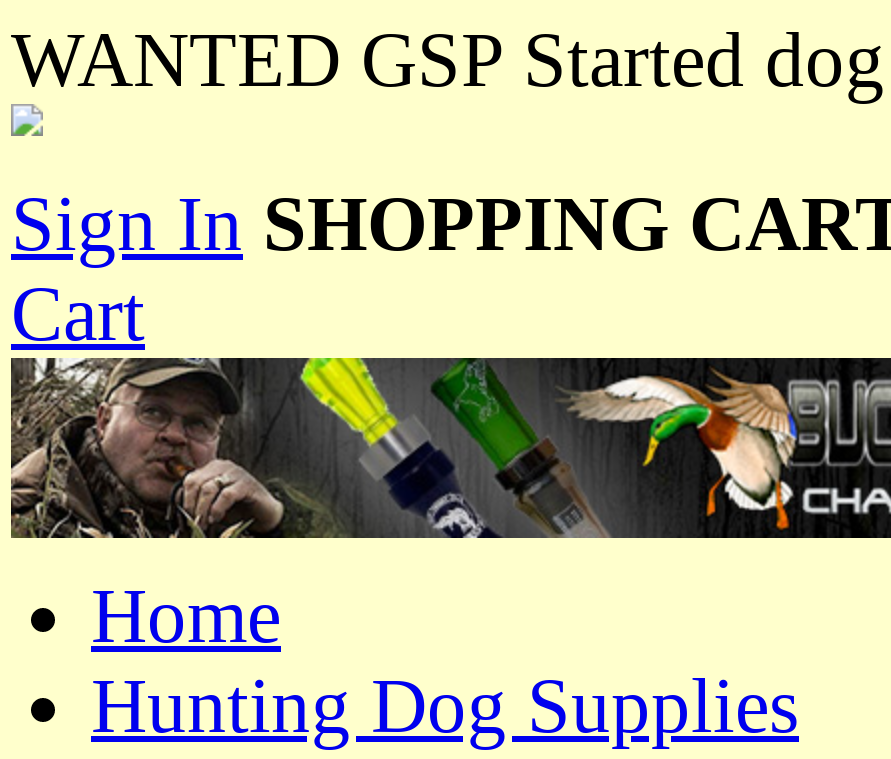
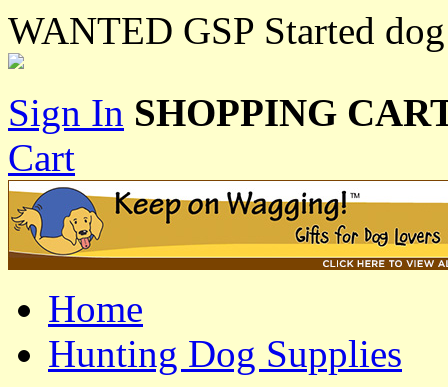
[11,356,885,540] [image] -> [7,179,445,271] [image]

